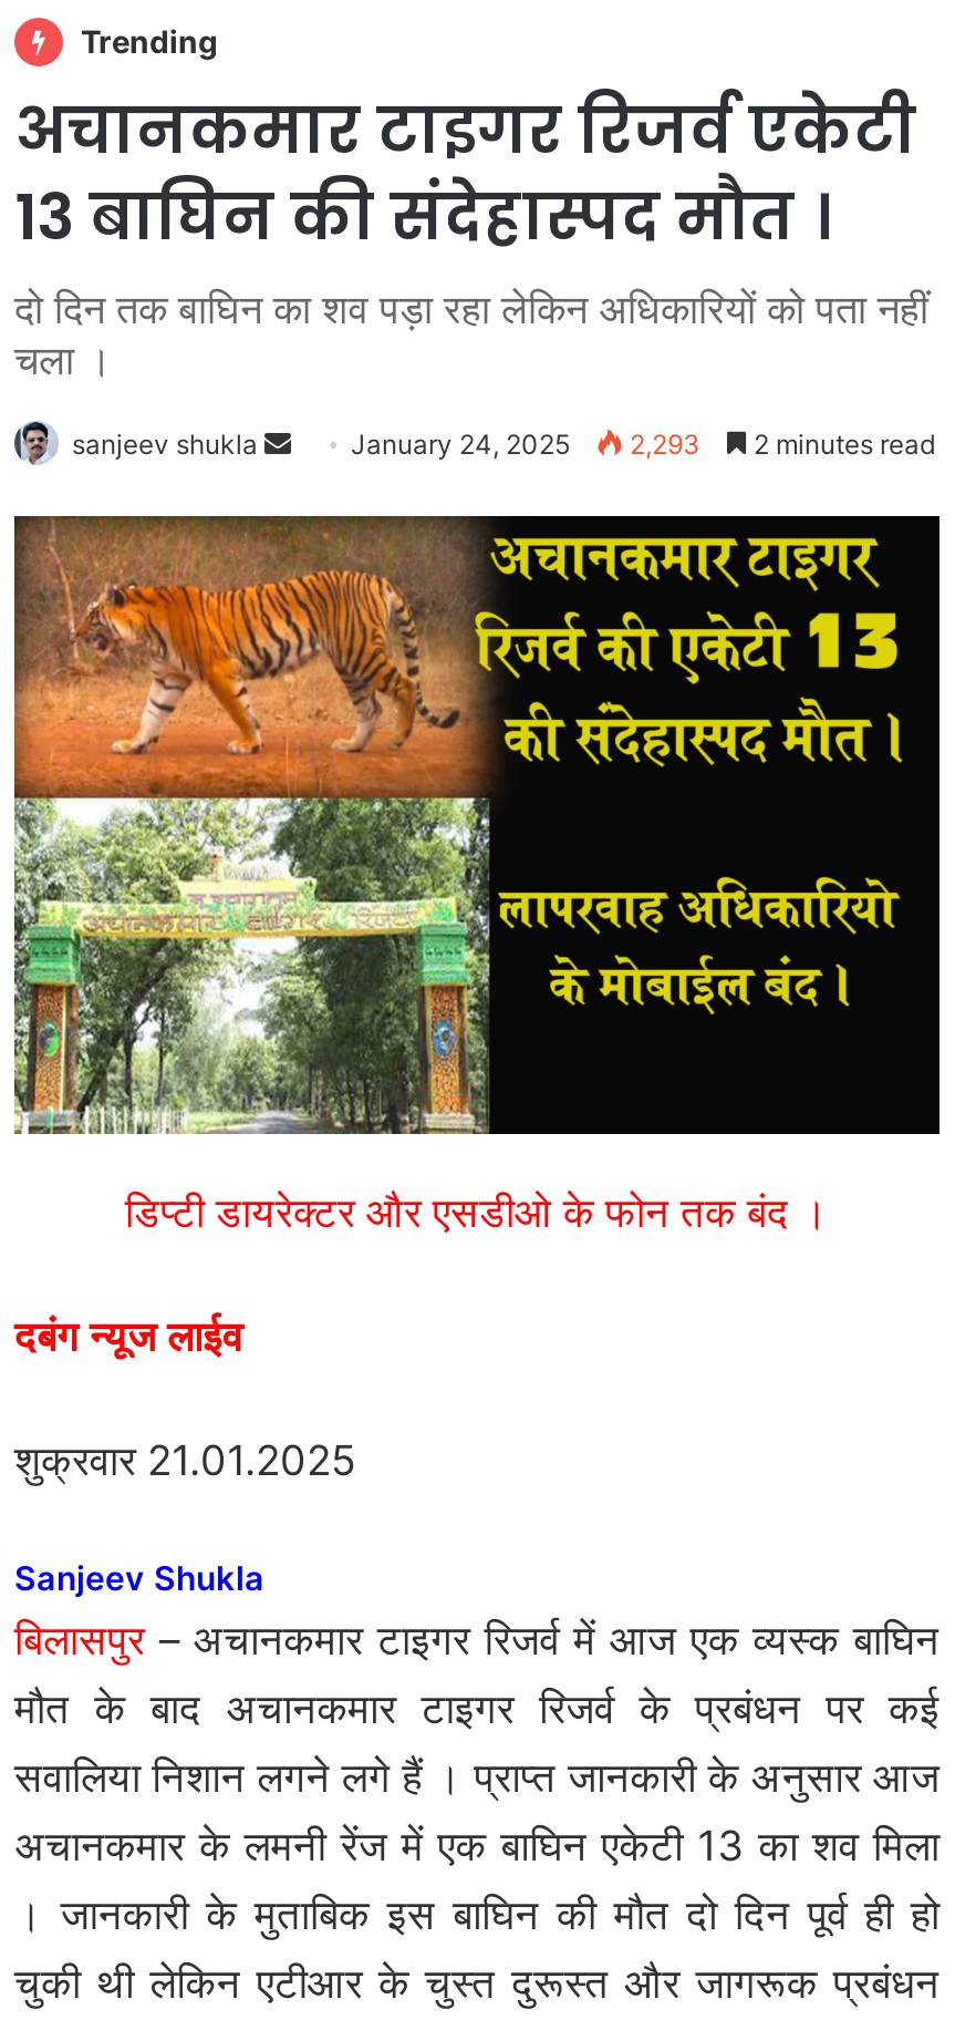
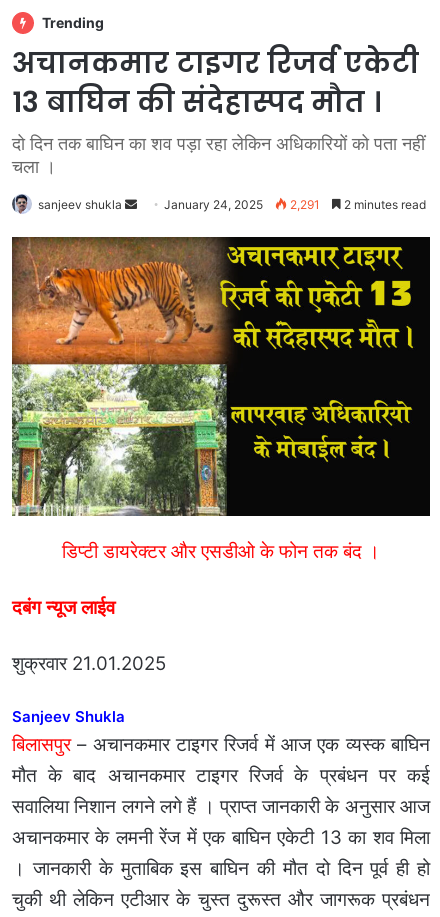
[623,428,700,462] 2,293 -> [287,197,320,212] 2,291

